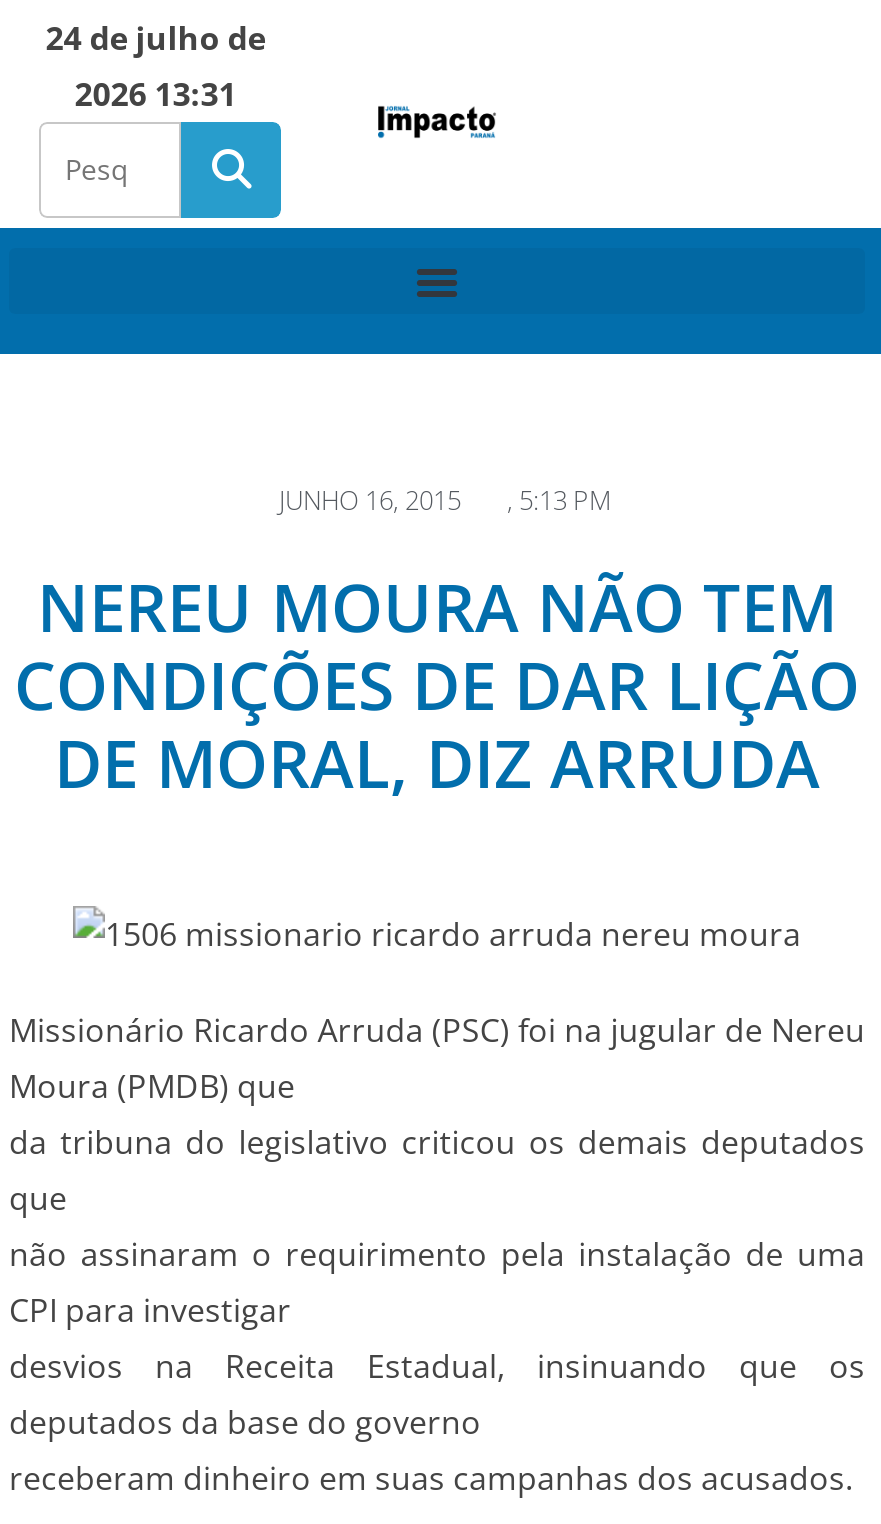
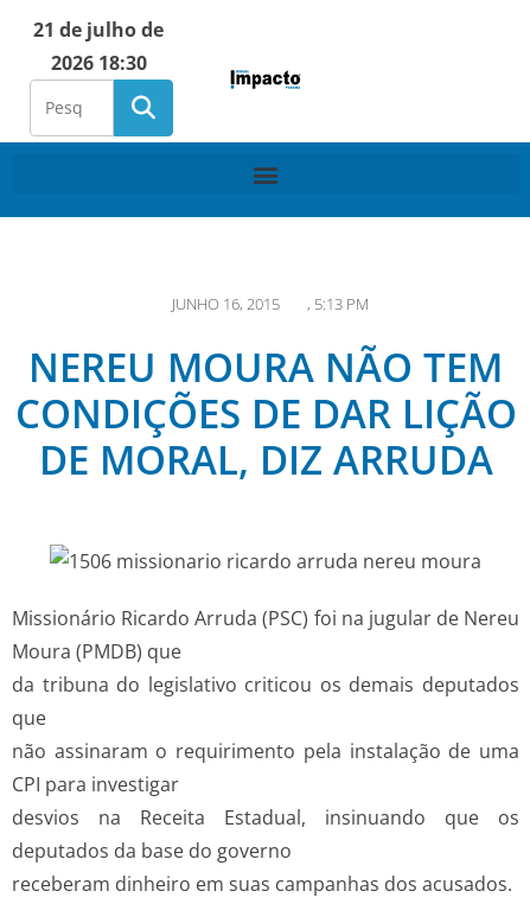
[45,16,265,60] 24 de julho de -> [33,17,164,43] 21 de julho de
[74,72,236,116] 2026 13:31 -> [51,50,147,76] 2026 18:30

